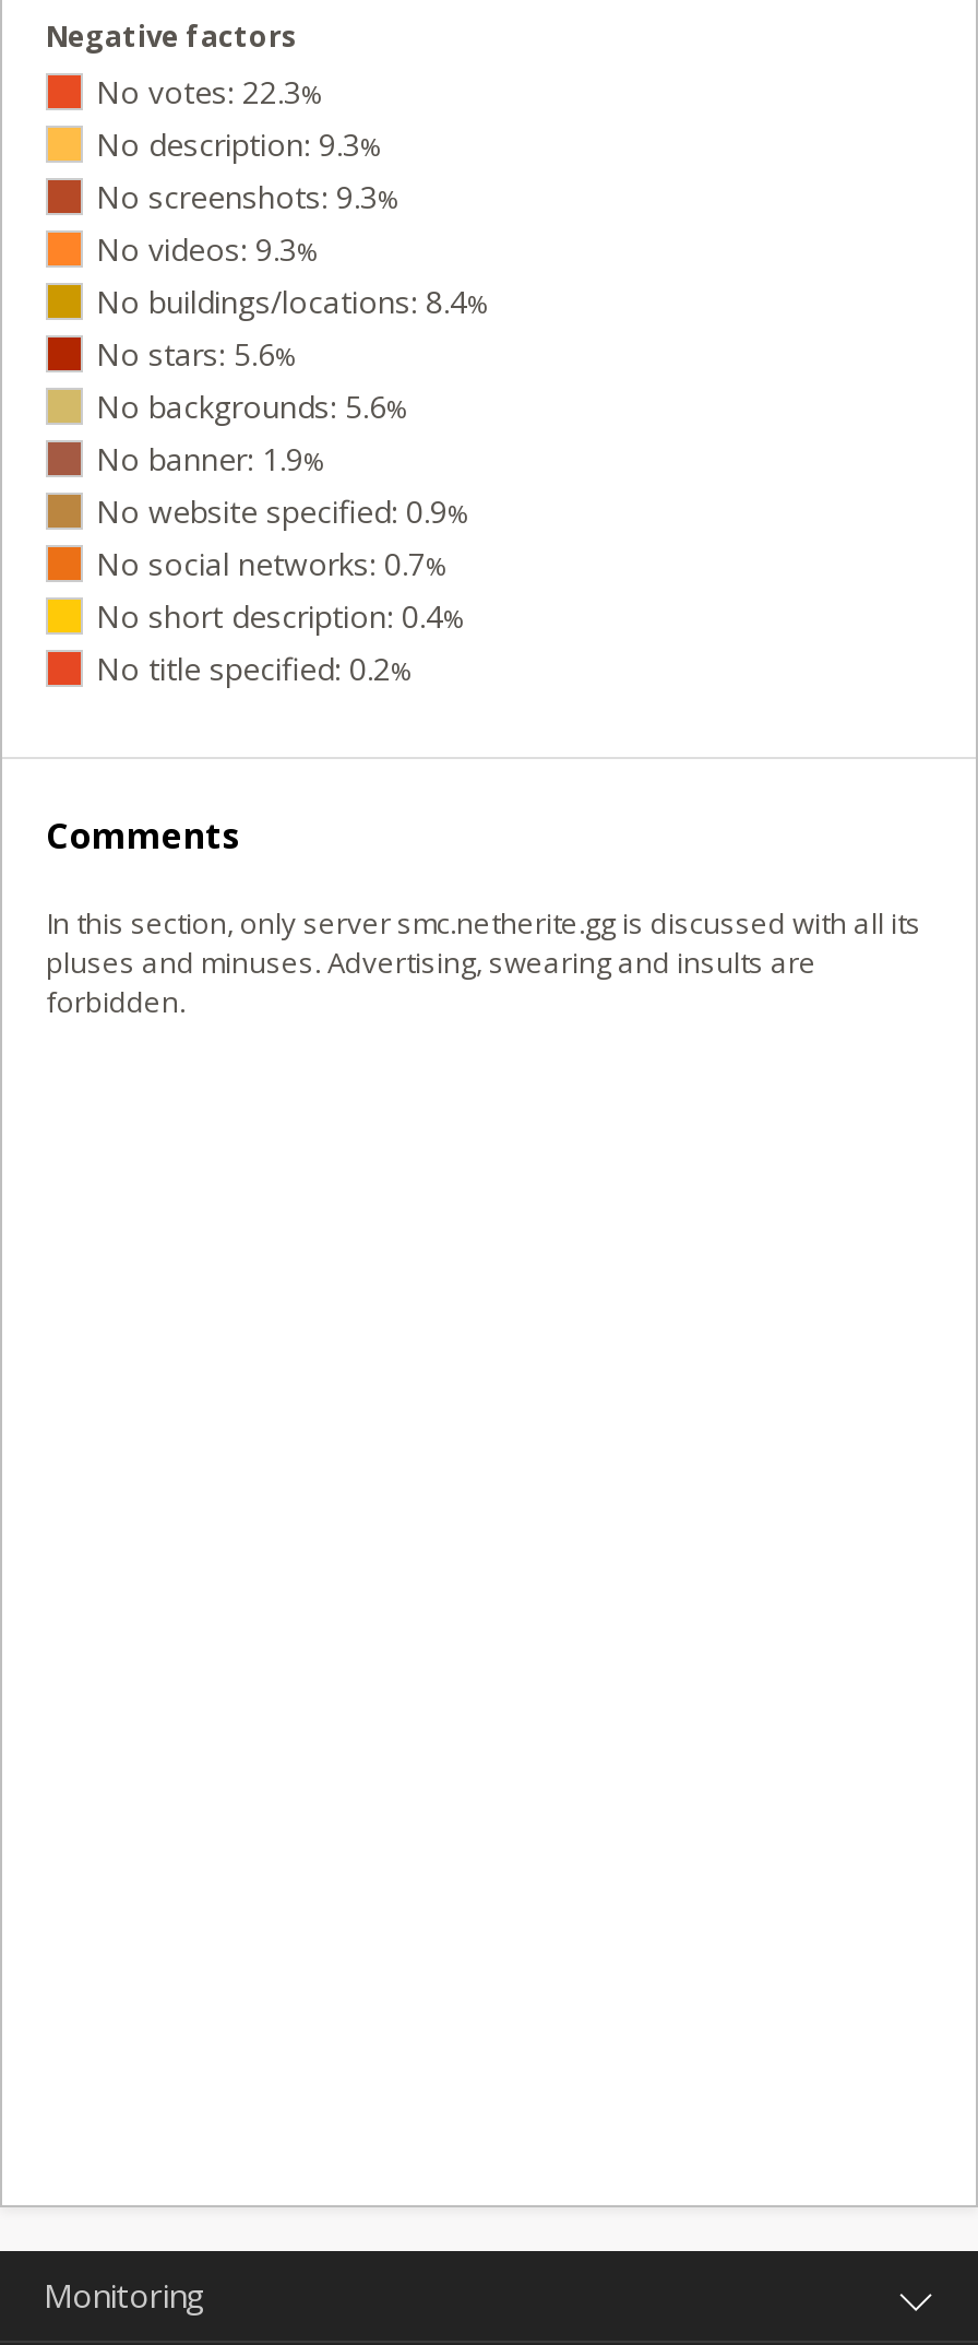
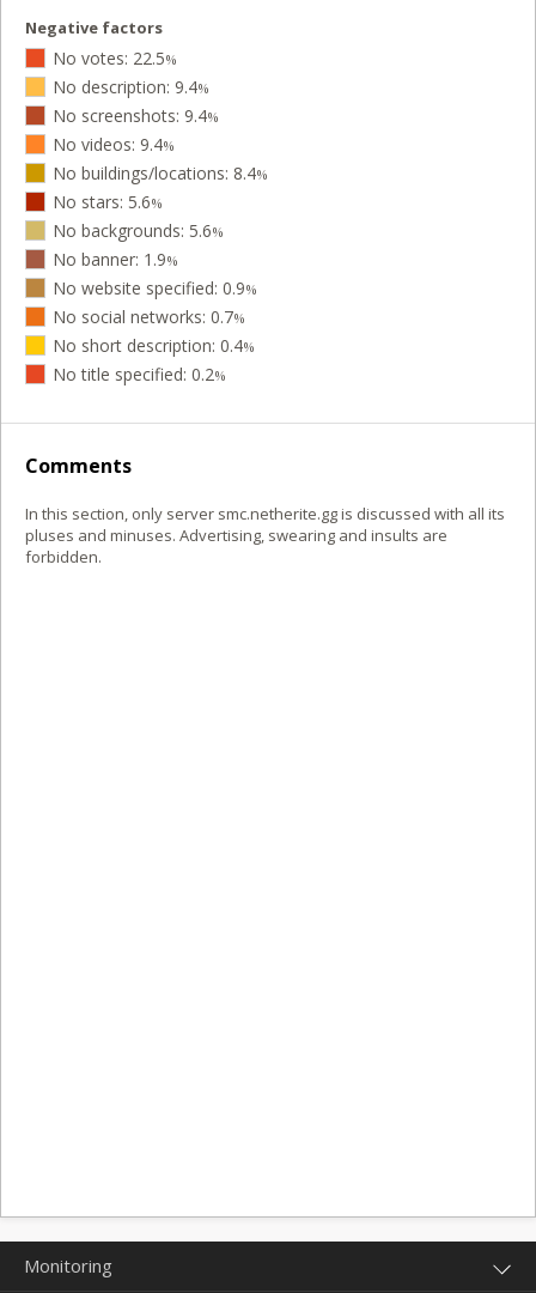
[87,71,323,112] No votes: 22.3% -> [48,47,177,69] No votes: 22.5%
[87,123,382,165] No description: 9.3% -> [48,75,209,98] No description: 9.4%
[87,176,399,217] No screenshots: 9.3% -> [48,104,219,127] No screenshots: 9.4%
[87,228,319,270] No videos: 9.3% -> [48,133,175,156] No videos: 9.4%

